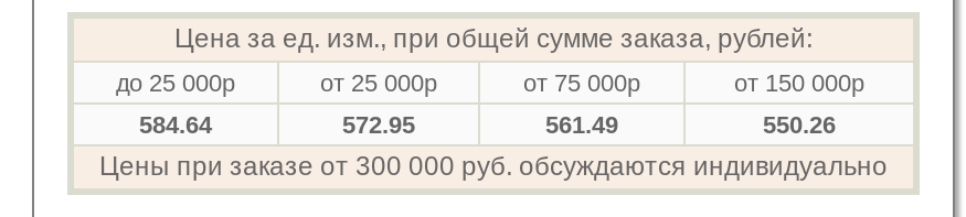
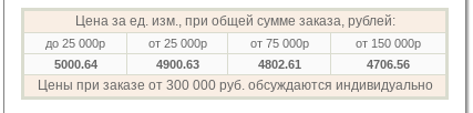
[139,111,212,138] 584.64 -> [54,58,97,71] 5000.64
[342,111,415,138] 572.95 -> [156,58,199,71] 4900.63
[545,111,618,138] 561.49 -> [258,58,301,71] 4802.61
[763,111,836,138] 550.26 -> [367,58,410,71] 4706.56

